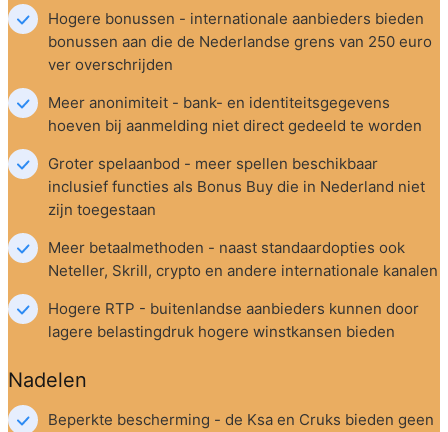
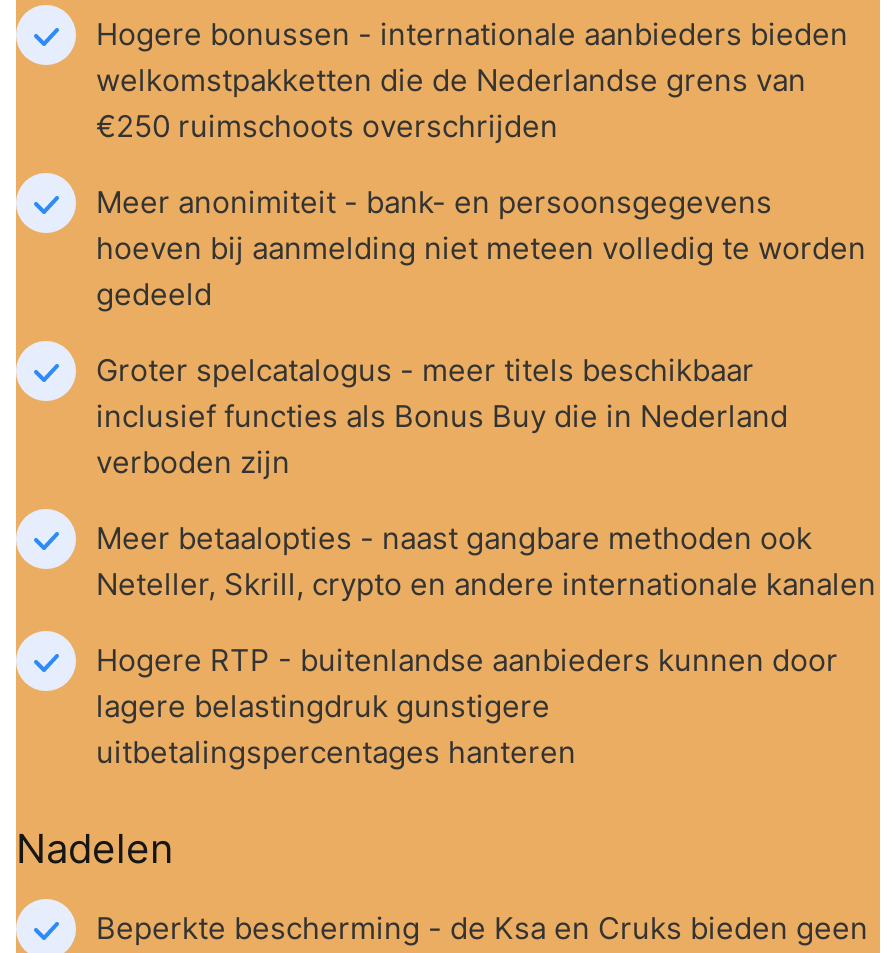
[48,32,432,74] bonussen aan die de Nederlandse grens van 250 euro | ver overschrijden -> [96,61,806,145] welkomstpakketten die de Nederlandse grens van | €250 ruimschoots overschrijden
[48,93,422,135] Meer anonimiteit - bank- en identiteitsgegevens | hoeven bij aanmelding niet direct gedeeld te worden -> [96,183,866,313] Meer anonimiteit - bank- en persoonsgegevens | hoeven bij aanmelding niet meteen volledig te worden | gedeeld
[48,154,425,219] Groter spelaanbod - meer spellen beschikbaar | inclusief functies als Bonus Buy die in Nederland niet | zijn toegestaan -> [96,351,788,481] Groter spelcatalogus - meer titels beschikbaar | inclusief functies als Bonus Buy die in Nederland | verboden zijn
[48,238,405,257] Meer betaalmethoden - naast standaardopties ook -> [96,519,812,557] Meer betaalopties - naast gangbare methoden ook
[48,322,395,341] lagere belastingdruk hogere winstkansen bieden -> [96,687,576,771] lagere belastingdruk gunstigere | uitbetalingspercentages hanteren

